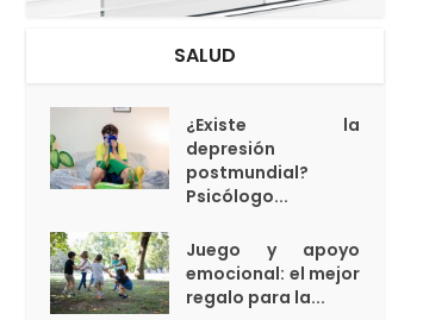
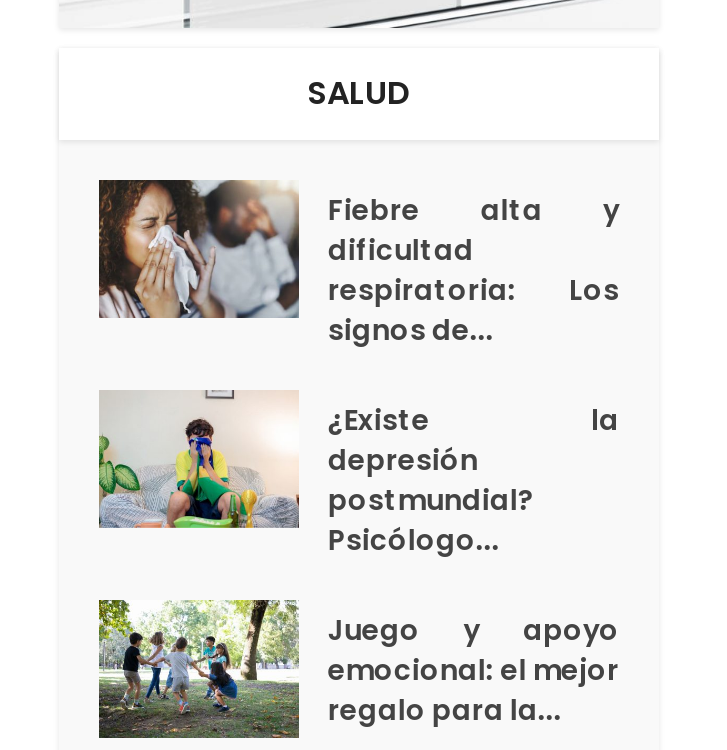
none -> [97,178,619,351] [image] | Fiebre alta y | dificultad | respiratoria: Los | signos de...

